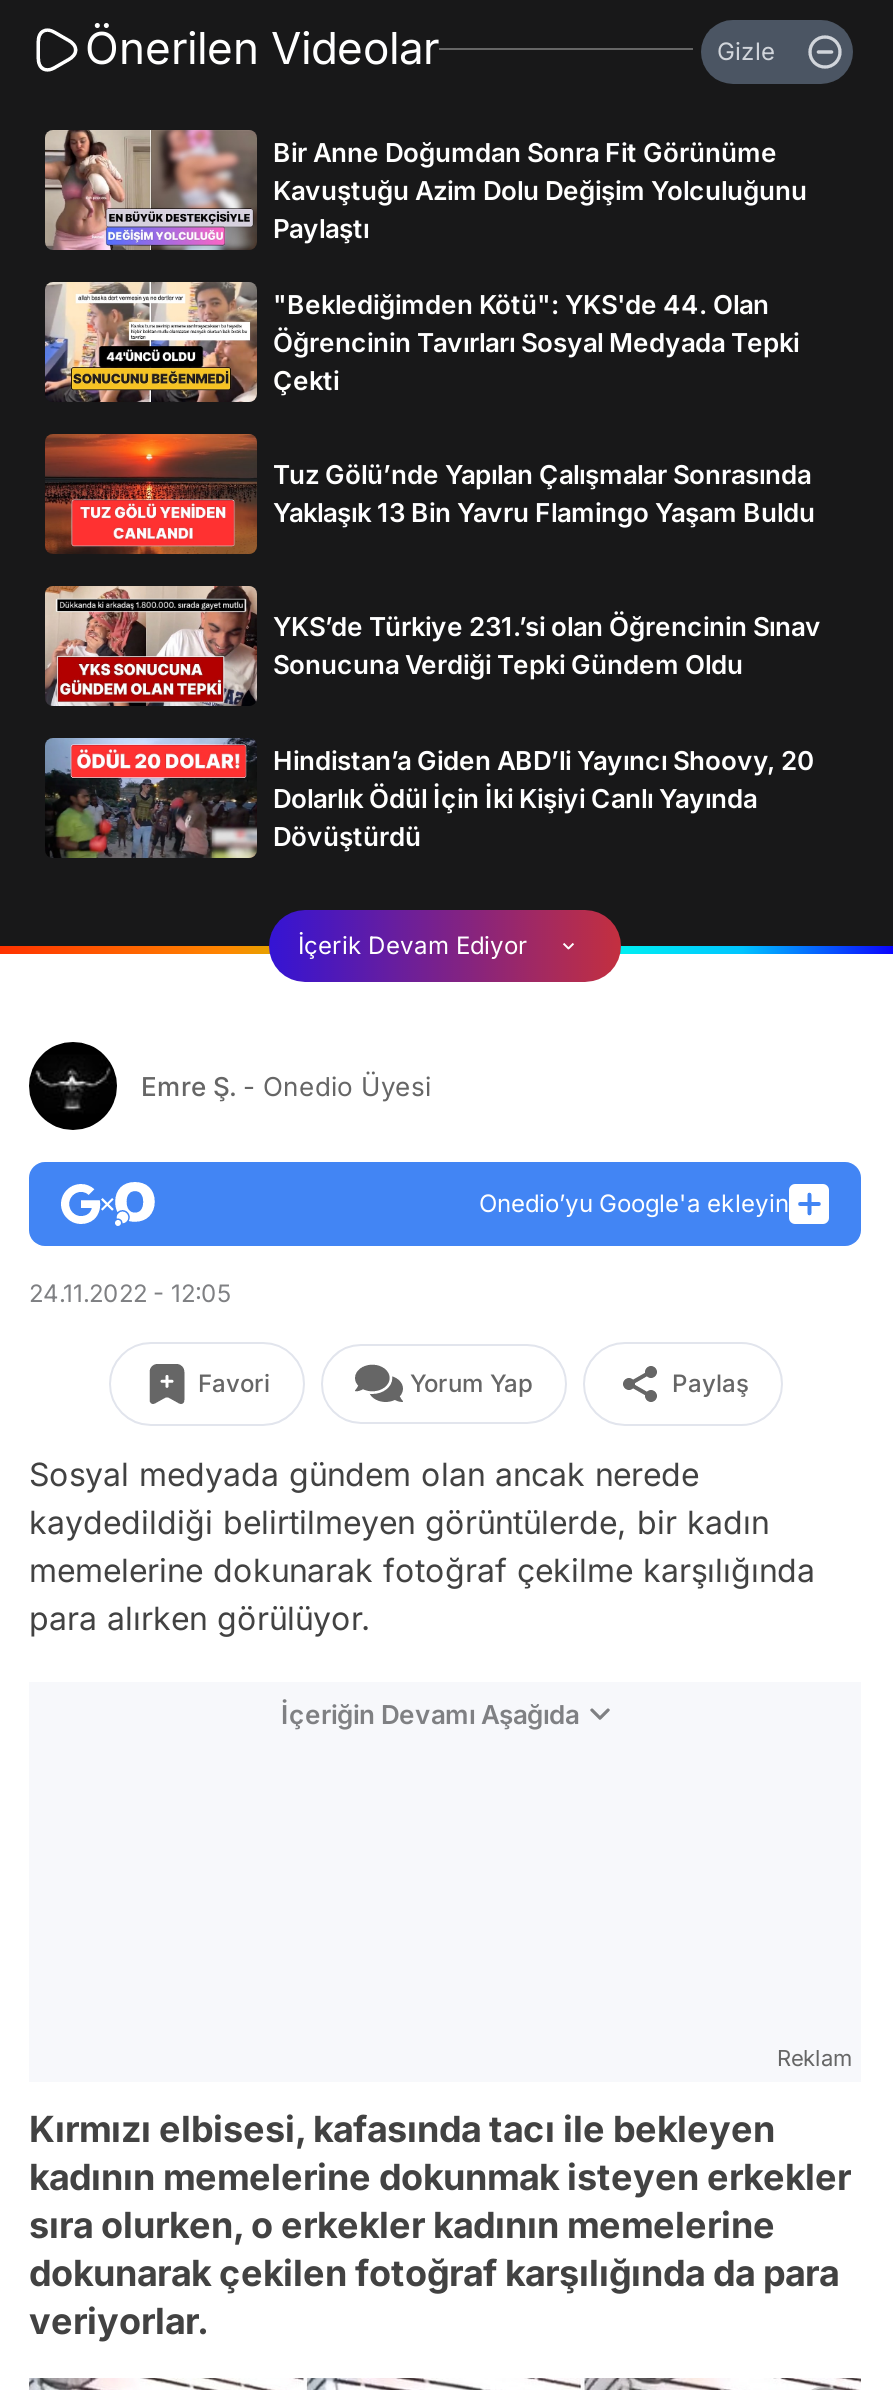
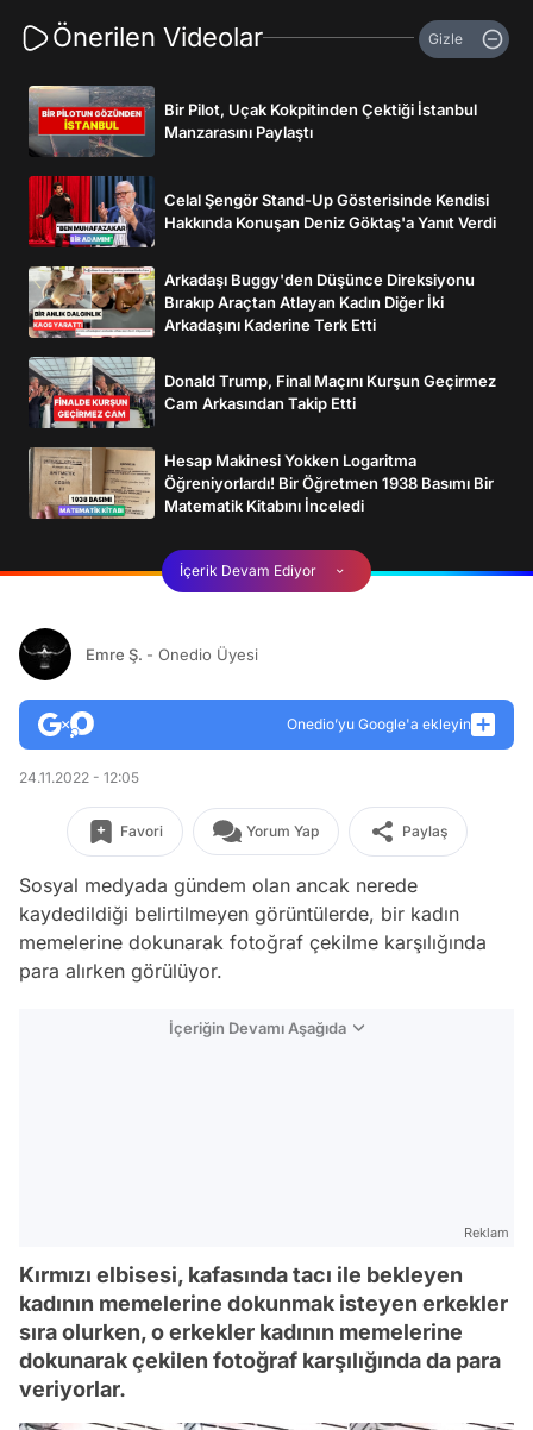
[43,130,807,252] [image] | Bir Anne Doğumdan Sonra Fit Görünüme | Kavuştuğu Azim Dolu Değişim Yolculuğunu | Paylaştı -> [29,84,477,157] [image] | Bir Pilot, Uçak Kokpitinden Çektiği İstanbul | Manzarasını Paylaştı
[43,280,799,404] [image] | "Beklediğimden Kötü": YKS'de 44. Olan | Öğrencinin Tavırları Sosyal Medyada Tepki | Çekti -> [27,175,496,249] [image] | Celal Şengör Stand-Up Gösterisinde Kendisi | Hakkında Konuşan Deniz Göktaş'a Yanıt Verdi
[45,432,815,556] [image] | Tuz Gölü’nde Yapılan Çalışmalar Sonrasında | Yaklaşık 13 Bin Yavru Flamingo Yaşam Buldu -> [27,265,475,339] [image] | Arkadaşı Buggy'den Düşünce Direksiyonu | Bırakıp Araçtan Atlayan Kadın Diğer İki | Arkadaşını Kaderine Terk Etti
[43,584,821,708] [image] | YKS’de Türkiye 231.’si olan Öğrencinin Sınav | Sonucuna Verdiği Tepki Gündem Oldu -> [29,356,496,429] [image] | Donald Trump, Final Maçını Kurşun Geçirmez | Cam Arkasından Takip Etti
[45,736,815,858] [image] | Hindistan’a Giden ABD’li Yayıncı Shoovy, 20 | Dolarlık Ödül İçin İki Kişiyi Canlı Yayında | Dövüştürdü -> [27,446,494,520] [image] | Hesap Makinesi Yokken Logaritma | Öğreniyorlardı! Bir Öğretmen 1938 Basımı Bir | Matematik Kitabını İnceledi

